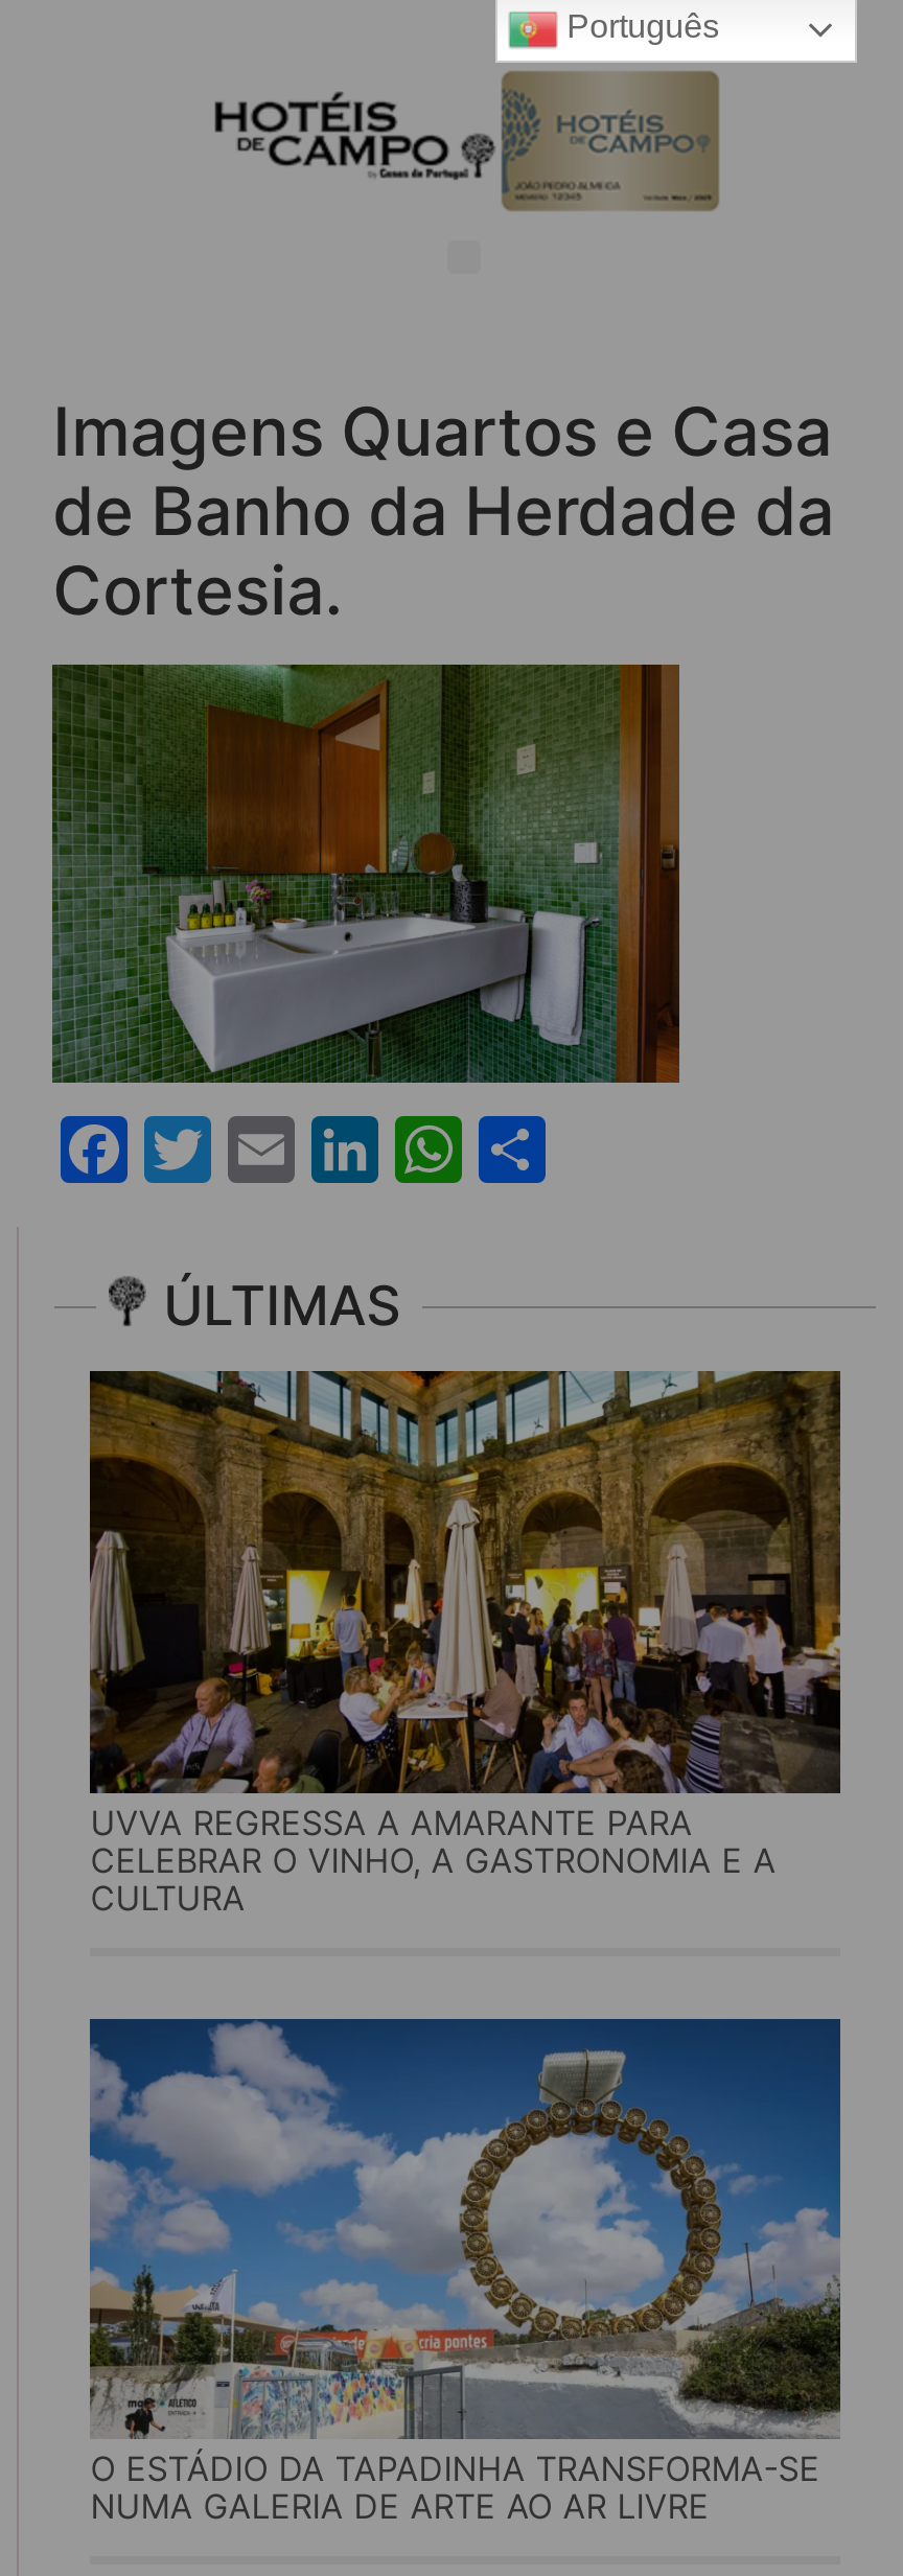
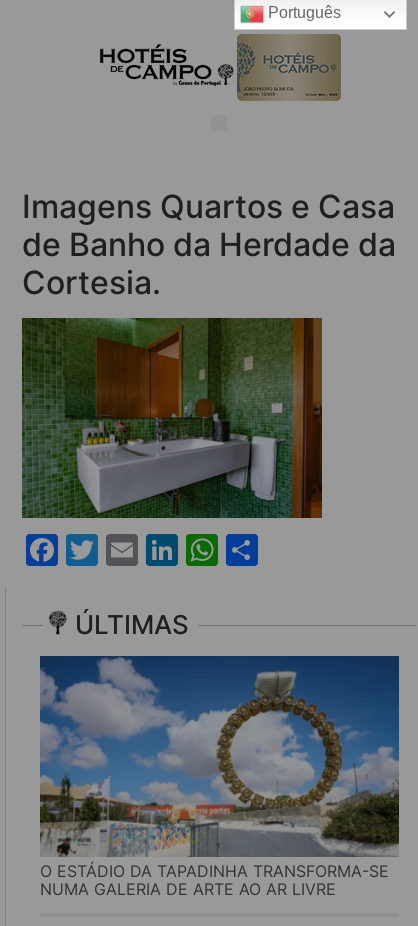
[88,1369,842,1918] [image] | UVVA REGRESSA A AMARANTE PARA | CELEBRAR O VINHO, A GASTRONOMIA E A | CULTURA -> none

